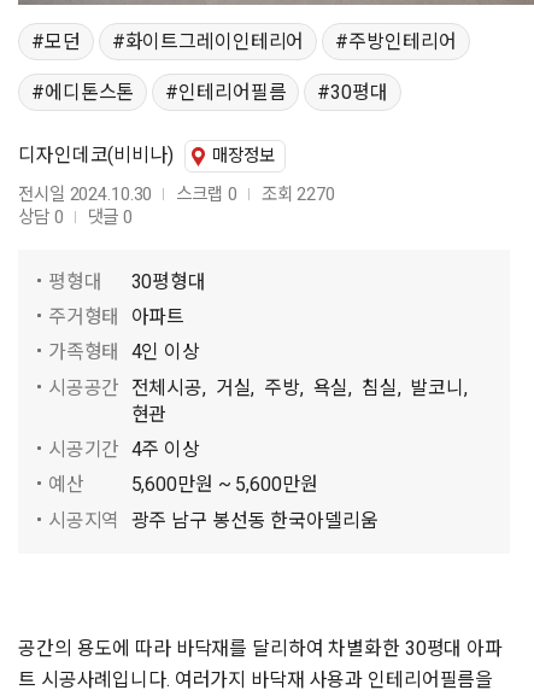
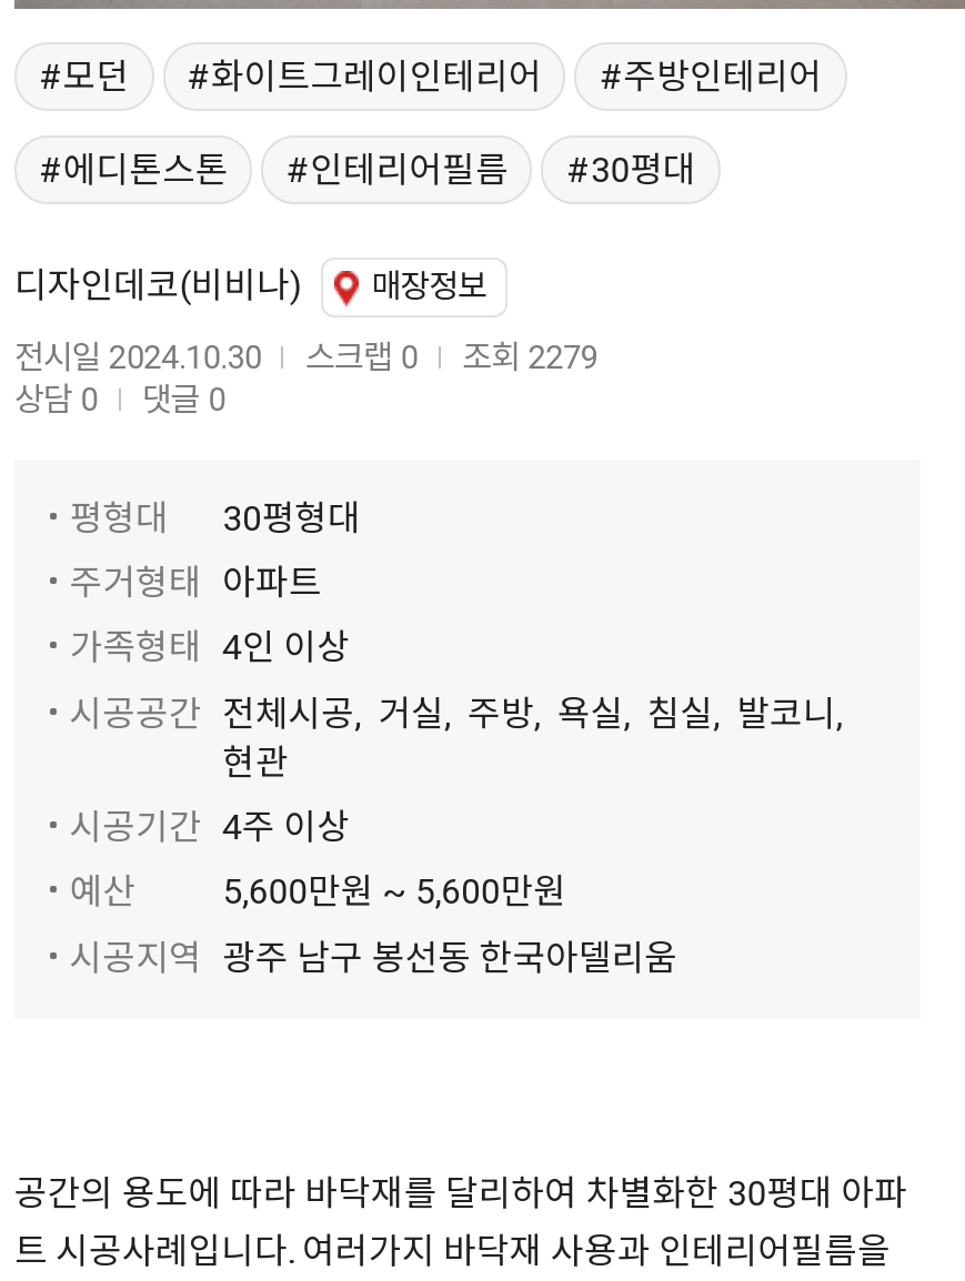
[18,183,335,205] 전시일 2024.10.30 스크랩 0 조회 2270 -> [14,337,598,377] 전시일 2024.10.30 스크랩 0 조회 2279

